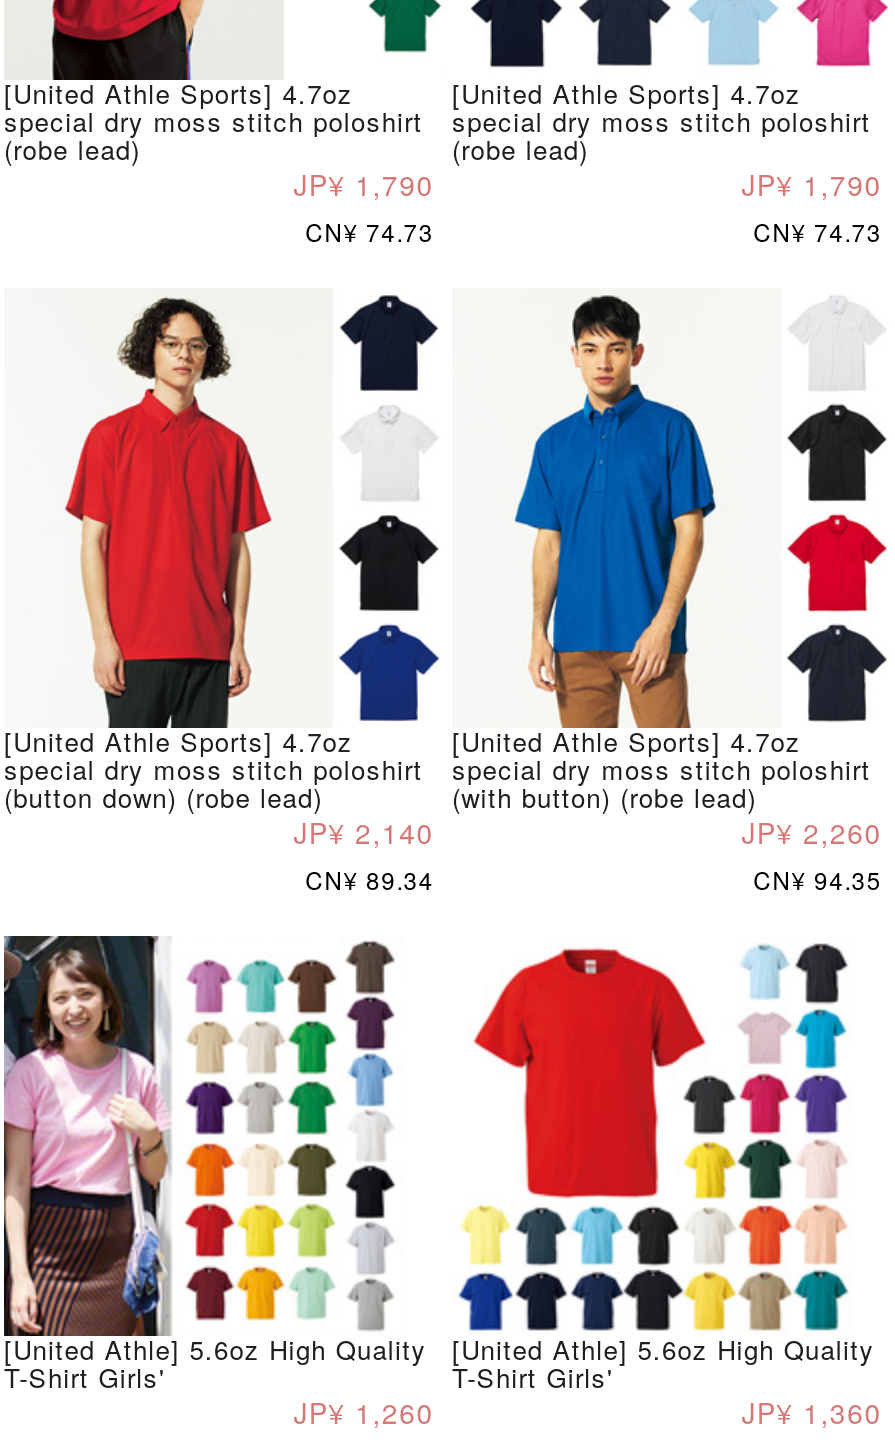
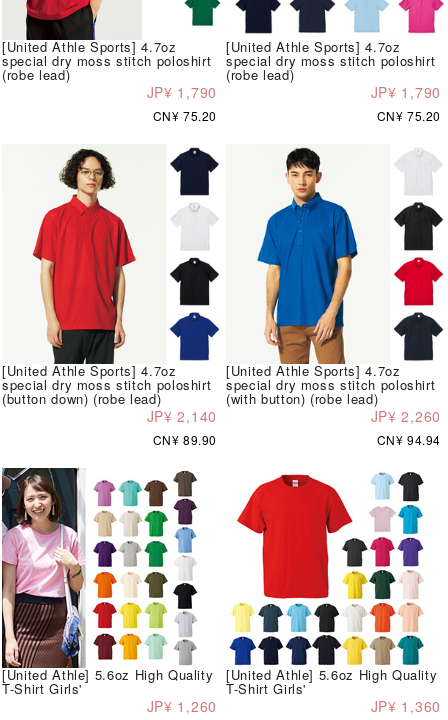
[305,215,434,249] CN¥ 74.73 -> [153,107,217,124] CN¥ 75.20
[753,215,882,249] CN¥ 74.73 -> [377,107,441,124] CN¥ 75.20
[305,863,434,897] CN¥ 89.34 -> [153,431,217,448] CN¥ 89.90
[753,863,882,897] CN¥ 94.35 -> [377,431,441,448] CN¥ 94.94

